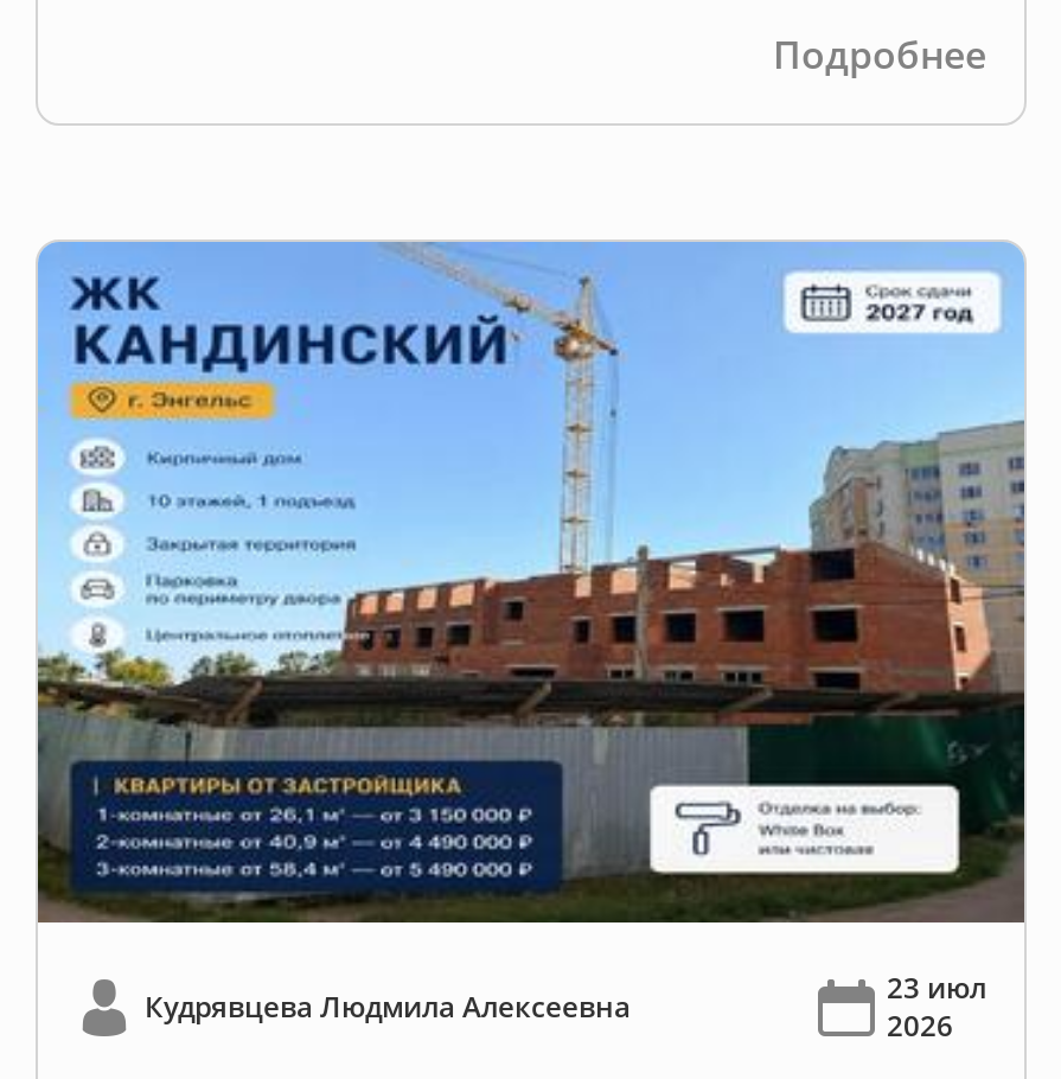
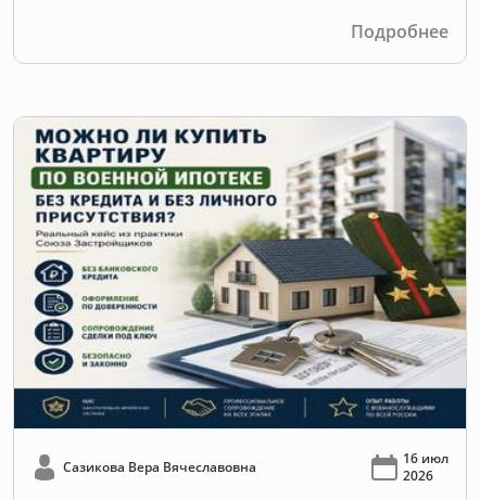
[36,240,1027,1027] [image] | Кудрявцева Людмила Алексеевна | 23 июл -> [13,117,467,476] [image] | Сазикова Вера Вячеславовна | 16 июл

